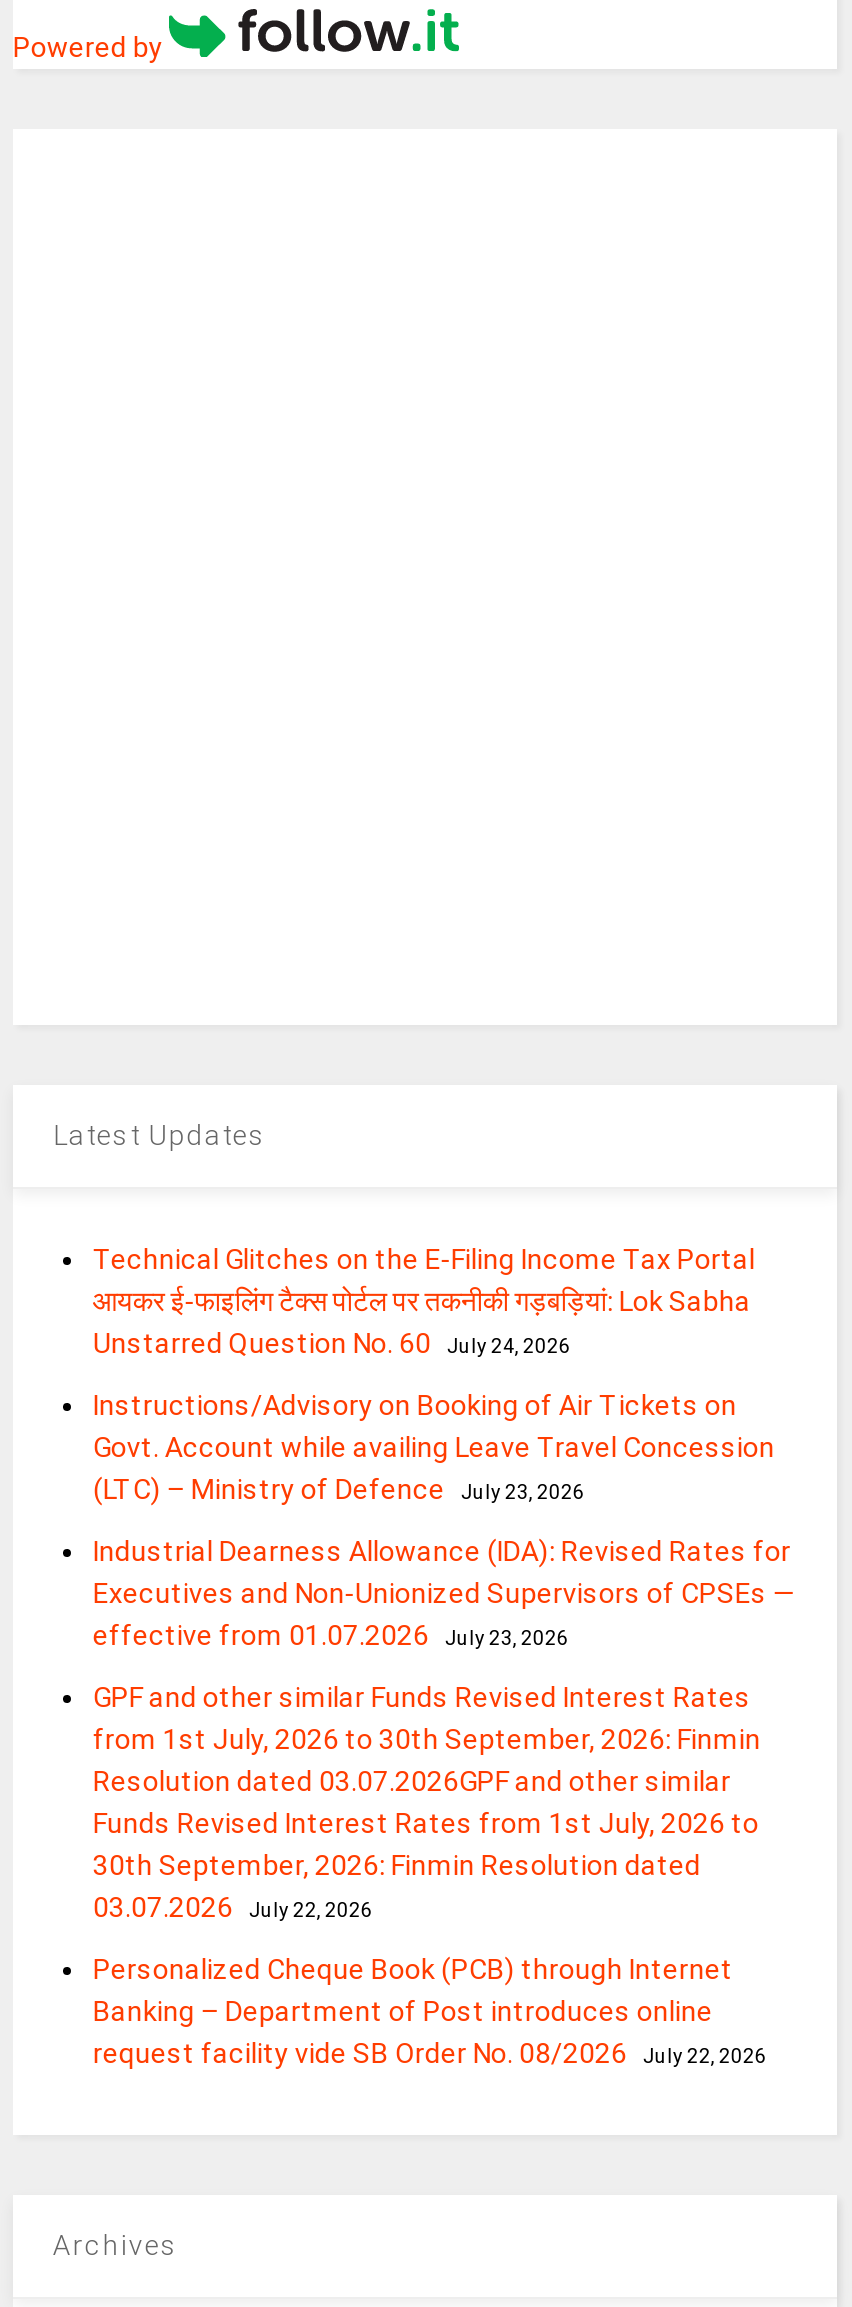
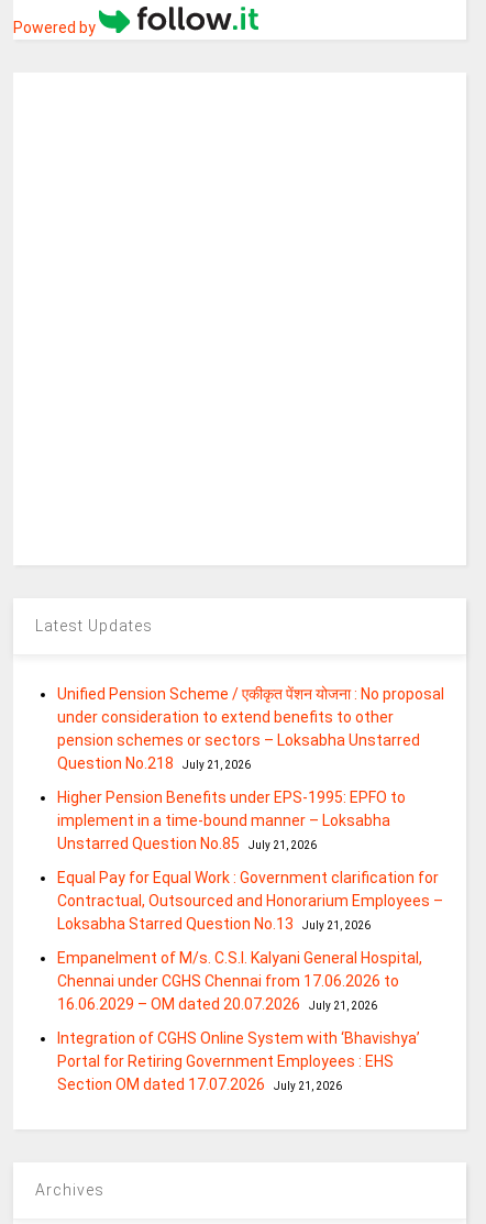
[93,1244,755,1360] Technical Glitches on the E-Filing Income Tax Portal | आयकर ई-फाइलिंग टैक्स पोर्टल पर तकनीकी गड़बड़ियां: Lok Sabha | Unstarred Question No. 60 | July 24, 2026 -> [57,686,444,773] Unified Pension Scheme / एकीकृत पेंशन योजना : No proposal | under consideration to extend benefits to other | pension schemes or sectors – Loksabha Unstarred | Question No.218 | July 21, 2026
[93,1390,775,1506] Instructions/Advisory on Booking of Air Tickets on | Govt. Account while availing Leave Travel Concession | (LTC) – Ministry of Defence | July 23, 2026 -> [57,789,406,853] Higher Pension Benefits under EPS-1995: EPFO to | implement in a time-bound manner – Loksabha | Unstarred Question No.85 | July 21, 2026
[93,1536,795,1652] Industrial Dearness Allowance (IDA): Revised Rates for | Executives and Non-Unionized Supervisors of CPSEs — | effective from 01.07.2026 | July 23, 2026 -> [57,869,443,933] Equal Pay for Equal Work : Government clarification for | Contractual, Outsourced and Honorarium Employees – | Loksabha Starred Question No.13 | July 21, 2026
[93,1682,761,1924] GPF and other similar Funds Revised Interest Rates | from 1st July, 2026 to 30th September, 2026: Finmin | Resolution dated 03.07.2026GPF and other similar | Funds Revised Interest Rates from 1st July, 2026 to | 30th September, 2026: Finmin Resolution dated | 03.07.2026 | July 22, 2026 -> [57,950,422,1013] Empanelment of M/s. C.S.I. Kalyani General Hospital, | Chennai under CGHS Chennai from 17.06.2026 to | 16.06.2029 – OM dated 20.07.2026 | July 21, 2026
[93,1954,767,2070] Personalized Cheque Book (PCB) through Internet | Banking – Department of Post introduces online | request facility vide SB Order No. 08/2026 | July 22, 2026 -> [57,1030,420,1094] Integration of CGHS Online System with ‘Bhavishya’ | Portal for Retiring Government Employees : EHS | Section OM dated 17.07.2026 | July 21, 2026

